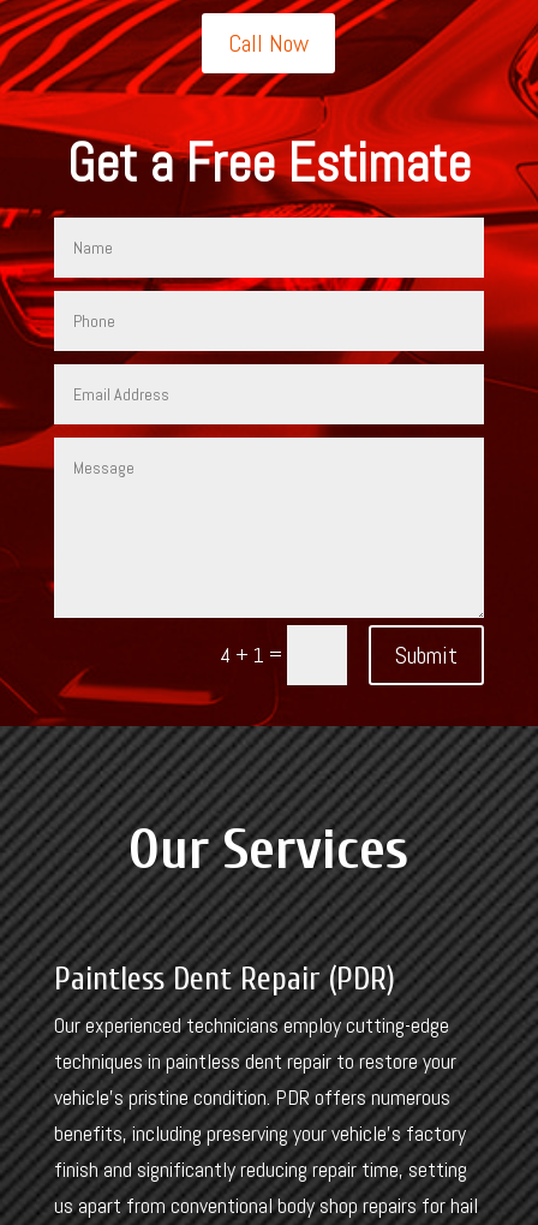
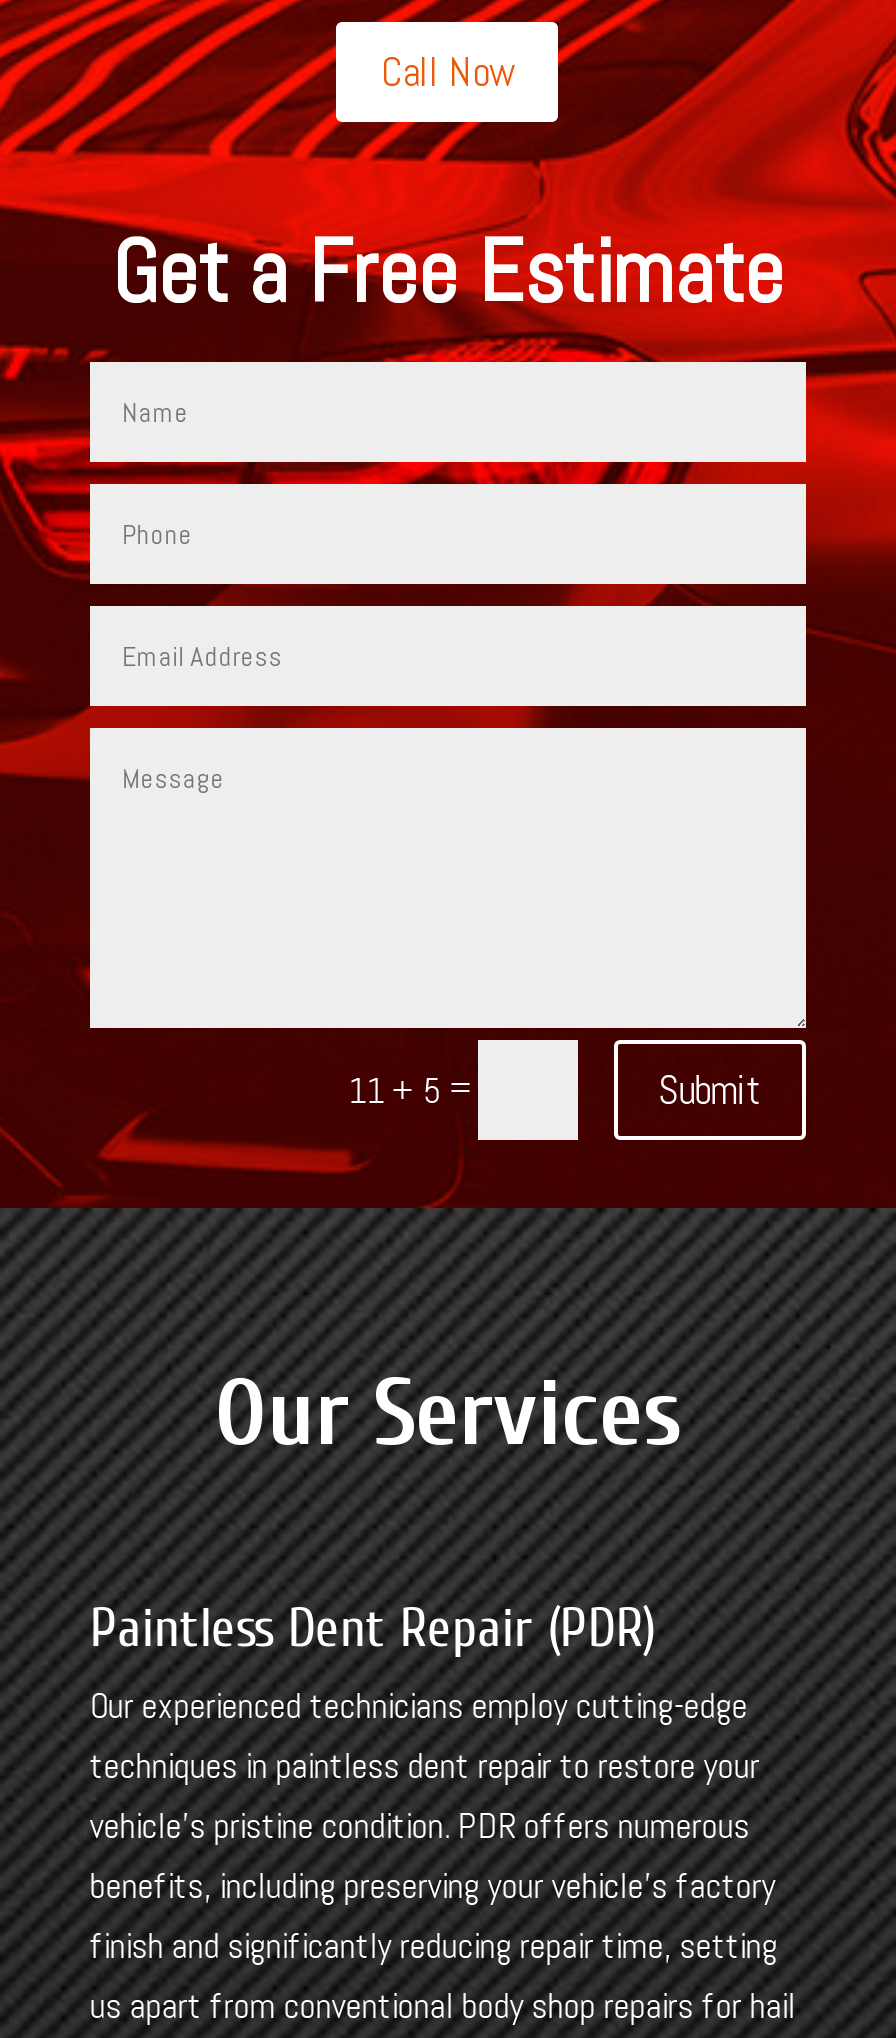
[220,639,287,669] 4 + 1 = -> [348,1064,478,1112] 11 + 5 =

